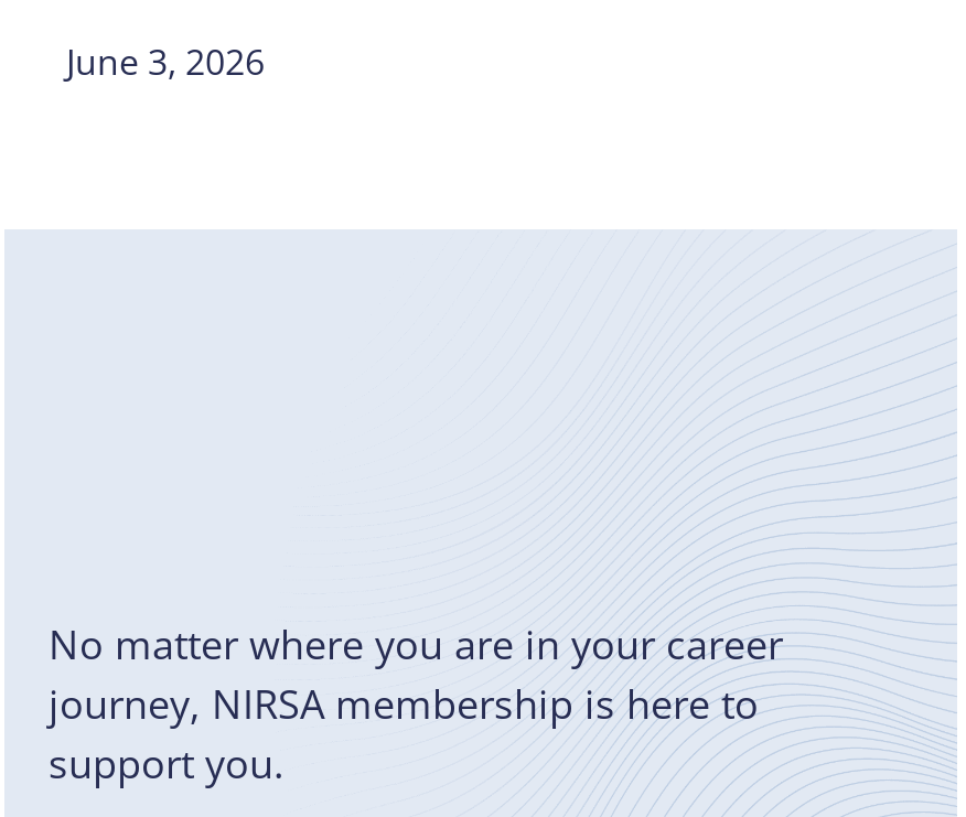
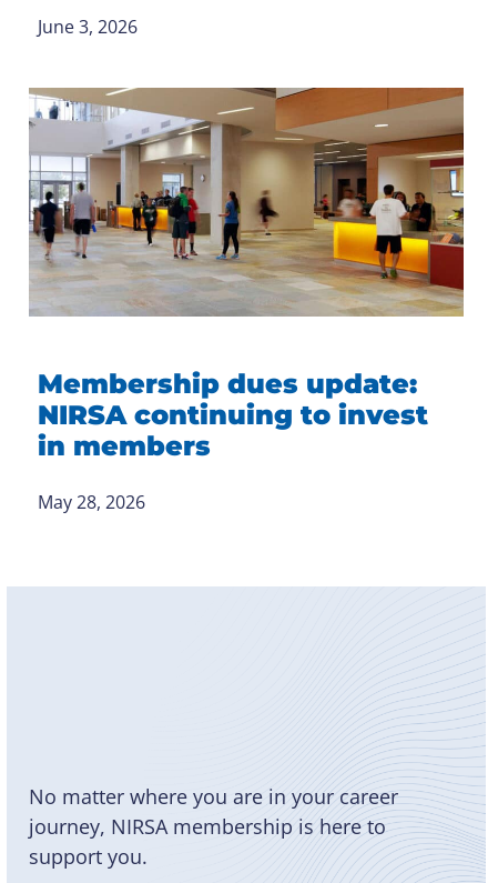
none -> [28,87,465,317] [image]
none -> [38,368,428,514] Membership dues update: | NIRSA continuing to invest | in members | May 28, 2026

